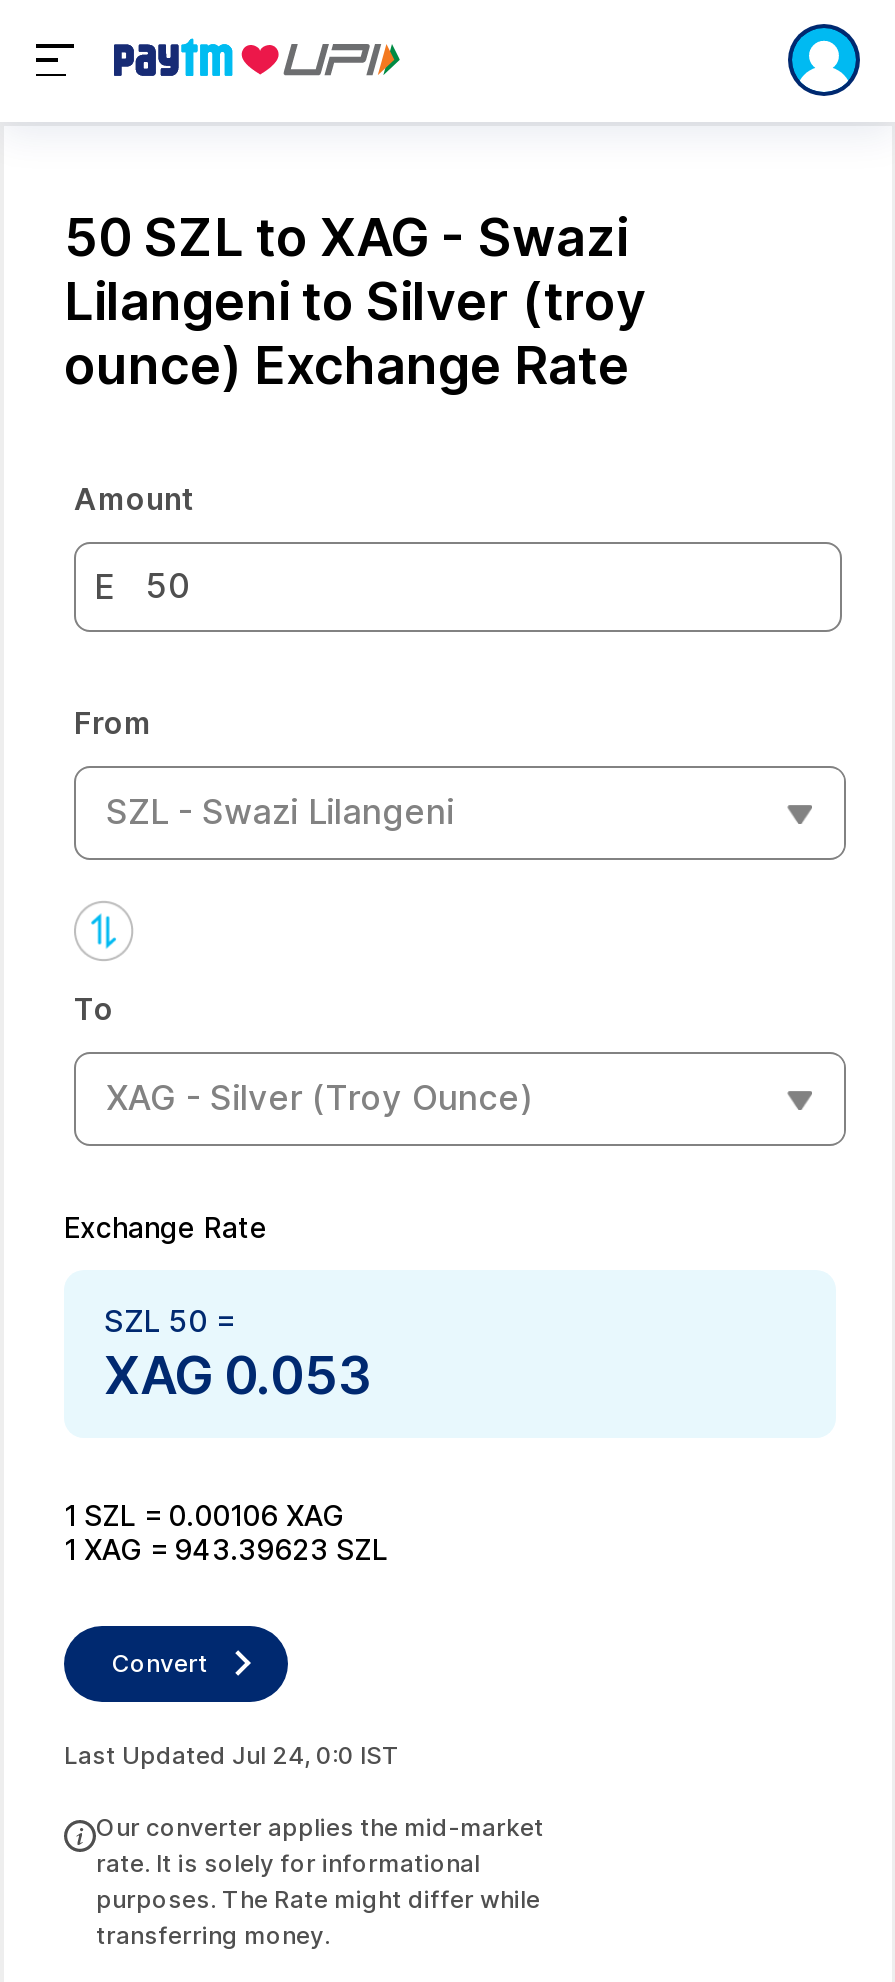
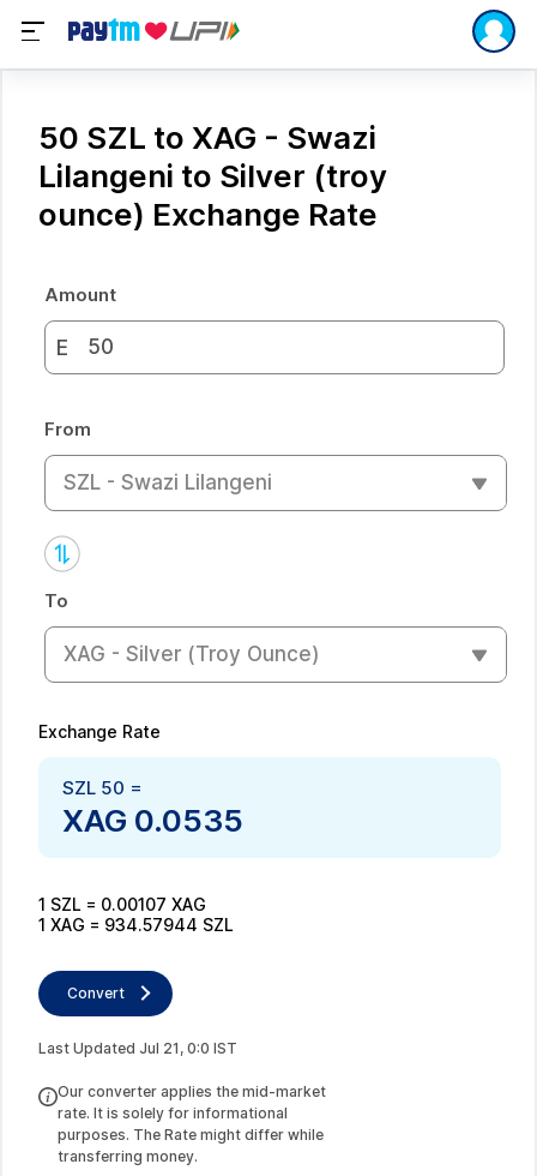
[104,1343,372,1405] XAG 0.053 -> [62,801,243,838] XAG 0.0535
[64,1497,344,1531] 1 SZL = 0.00106 XAG -> [38,893,206,914] 1 SZL = 0.00107 XAG
[64,1531,388,1565] 1 XAG = 943.39623 SZL -> [38,914,234,934] 1 XAG = 934.57944 SZL
[64,1739,400,1769] Last Updated Jul 24, 0:0 IST -> [38,1039,237,1057] Last Updated Jul 21, 0:0 IST

